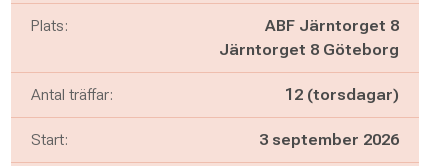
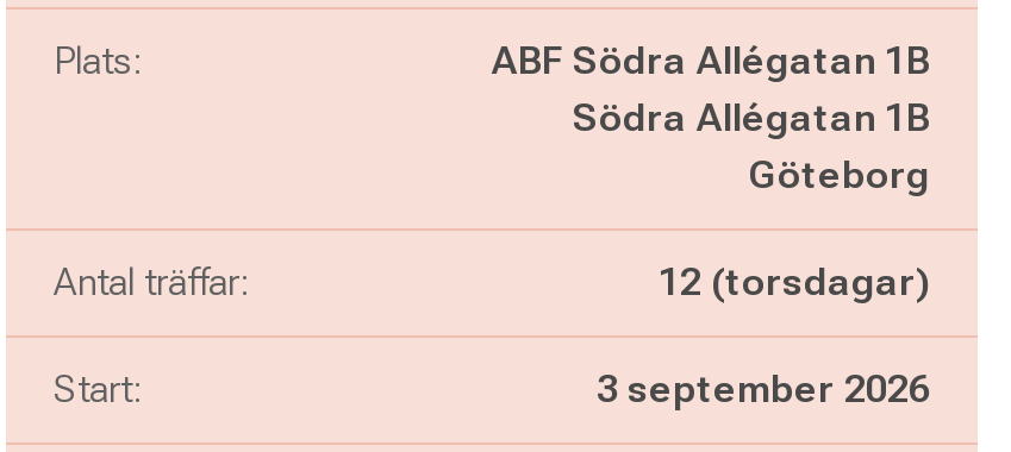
[219,16,399,59] ABF Järntorget 8 | Järntorget 8 Göteborg -> [492,38,930,197] ABF Södra Allégatan 1B | Södra Allégatan 1B | Göteborg

